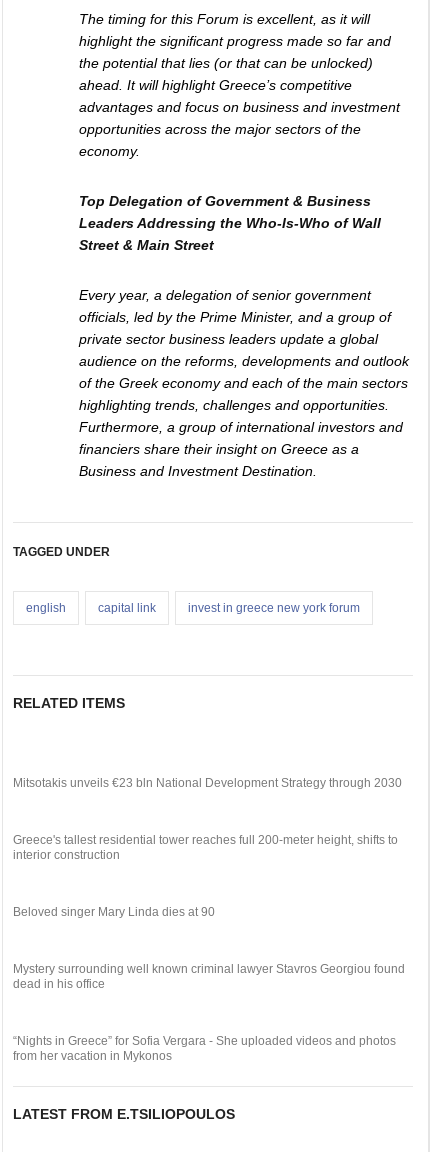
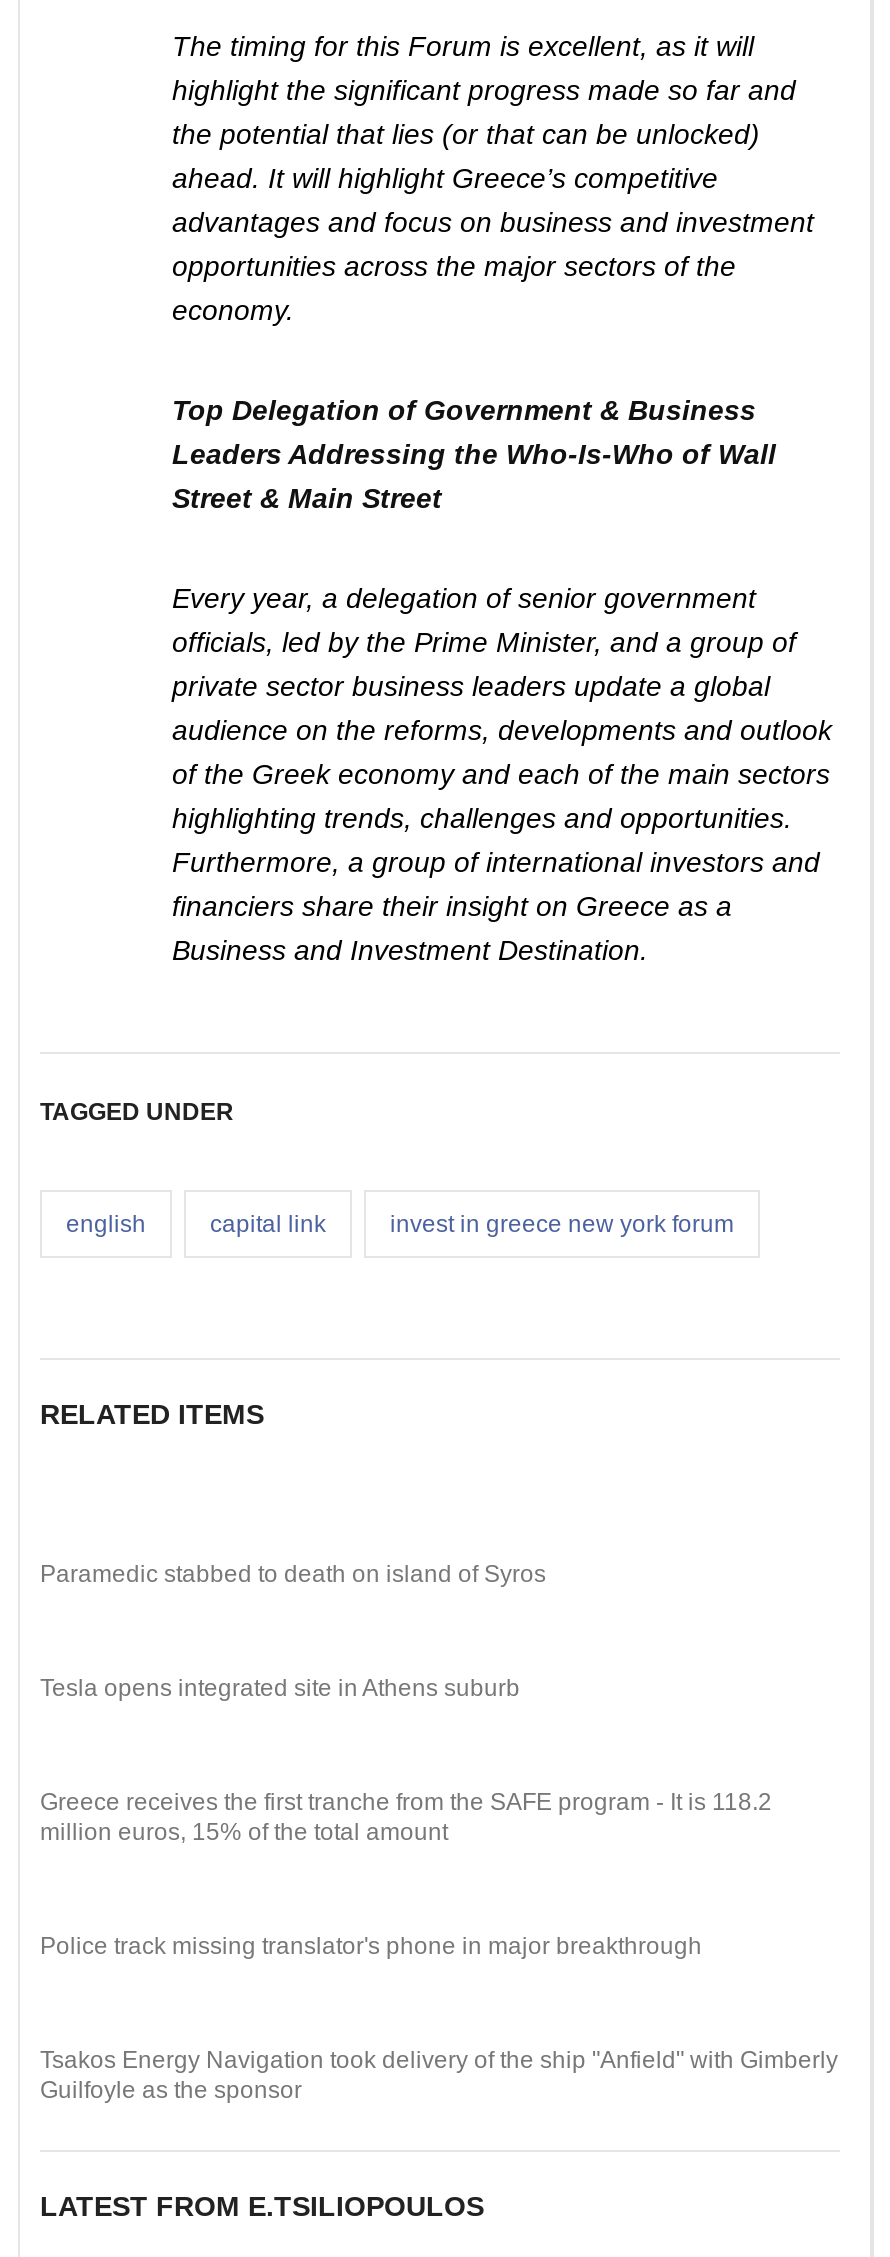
[13,776,402,790] Mitsotakis unveils €23 bln National Development Strategy through 2030 -> [40,1560,546,1588] Paramedic stabbed to death on island of Syros
[13,833,398,862] Greece's tallest residential tower reaches full 200-meter height, shifts to | interior construction -> [40,1674,520,1702] Tesla opens integrated site in Athens suburb
[13,905,215,919] Beloved singer Mary Linda dies at 90 -> [40,1788,772,1846] Greece receives the first tranche from the SAFE program - It is 118.2 | million euros, 15% of the total amount
[13,962,405,991] Mystery surrounding well known criminal lawyer Stavros Georgiou found | dead in his office -> [40,1932,702,1960] Police track missing translator's phone in major breakthrough
[13,1034,396,1063] “Nights in Greece” for Sofia Vergara - She uploaded videos and photos | from her vacation in Mykonos -> [40,2046,838,2104] Tsakos Energy Navigation took delivery of the ship "Anfield" with Gimberly | Guilfoyle as the sponsor

